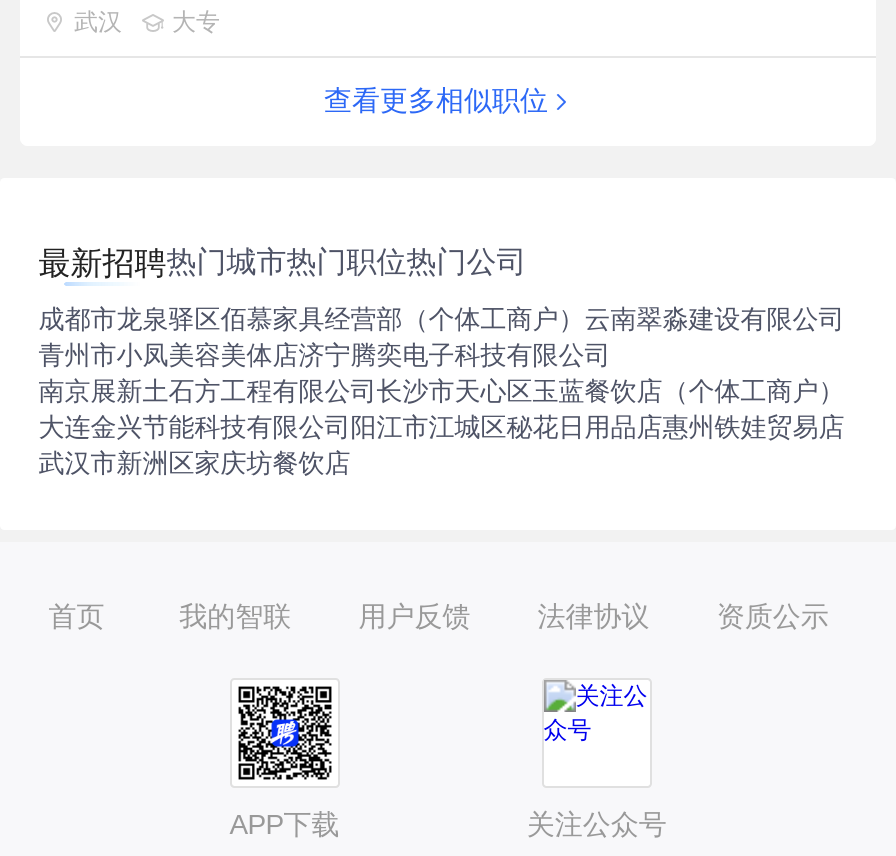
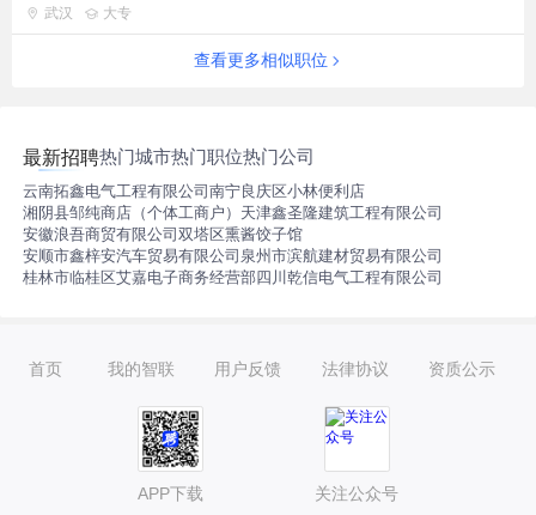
[38,305,844,479] 成都市龙泉驿区佰慕家具经营部（个体工商户）云南翠淼建设有限公司 | 青州市小凤美容美体店济宁腾奕电子科技有限公司 | 南京展新土石方工程有限公司长沙市天心区玉蓝餐饮店（个体工商户） | 大连金兴节能科技有限公司阳江市江城区秘花日用品店惠州铁娃贸易店 | 武汉市新洲区家庆坊餐饮店 -> [23,183,443,287] 云南拓鑫电气工程有限公司南宁良庆区小林便利店 | 湘阴县邹纯商店（个体工商户）天津鑫圣隆建筑工程有限公司 | 安徽浪吾商贸有限公司双塔区熏酱饺子馆 | 安顺市鑫梓安汽车贸易有限公司泉州市滨航建材贸易有限公司 | 桂林市临桂区艾嘉电子商务经营部四川乾信电气工程有限公司

